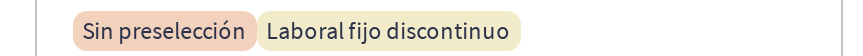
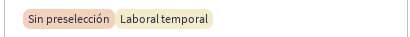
[266,15,510,45] Laboral fijo discontinuo -> [120,11,208,26] Laboral temporal

